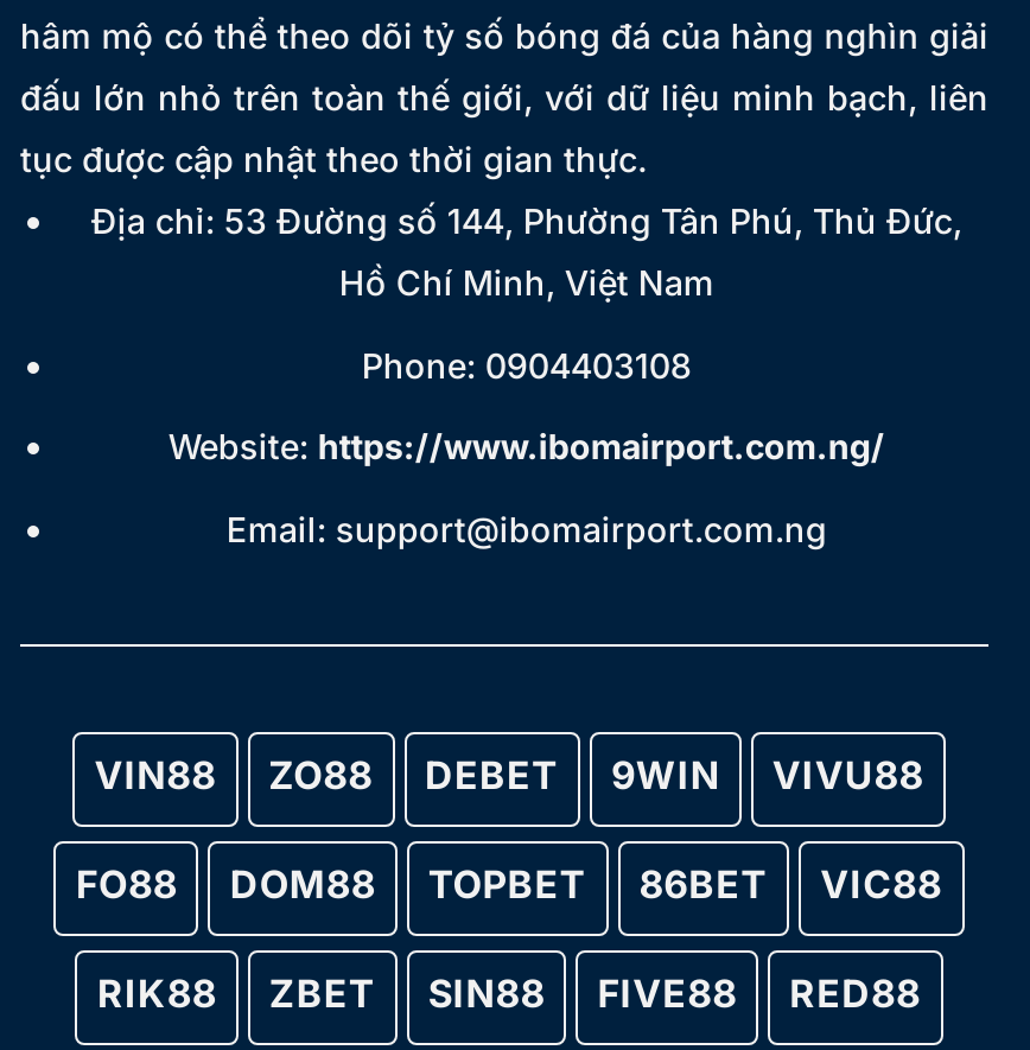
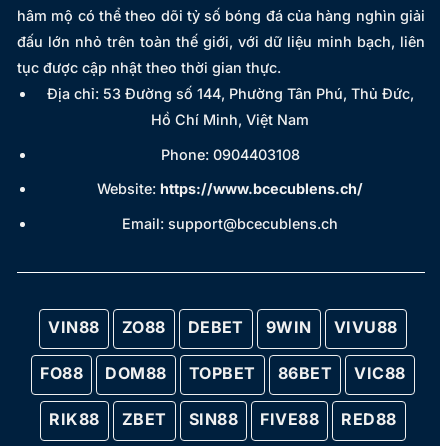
[168,426,885,467] Website: https://www.ibomairport.com.ng/ -> [97,180,363,197] Website: https://www.bcecublens.ch/
[226,509,827,549] Email: support@ibomairport.com.ng -> [122,215,338,232] Email: support@bcecublens.ch

